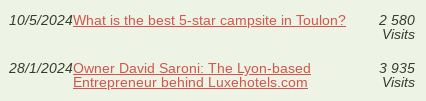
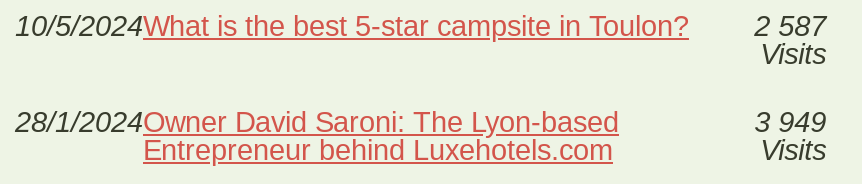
[379,12,415,28] 2 580 -> [754,10,826,42] 2 587
[379,60,415,76] 3 935 -> [754,106,826,138] 3 949

